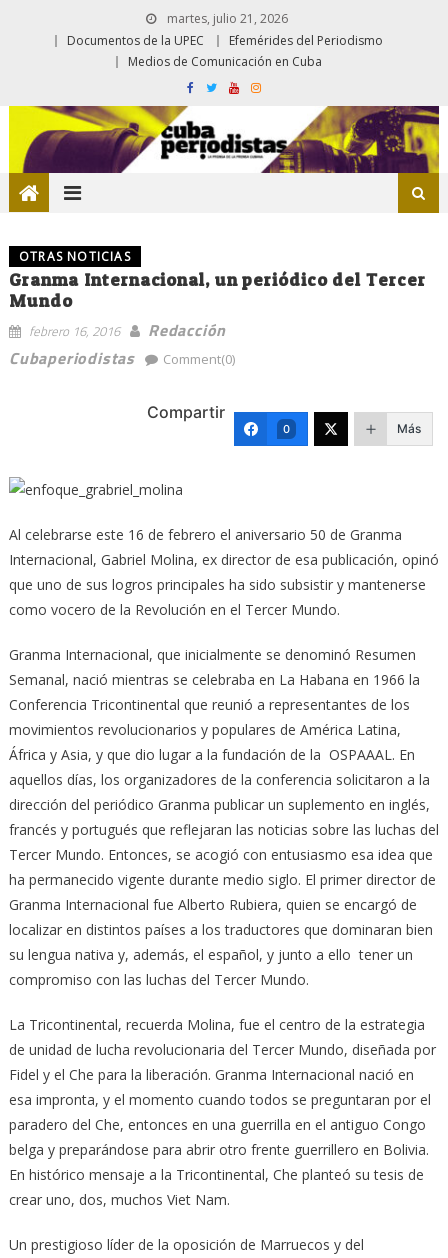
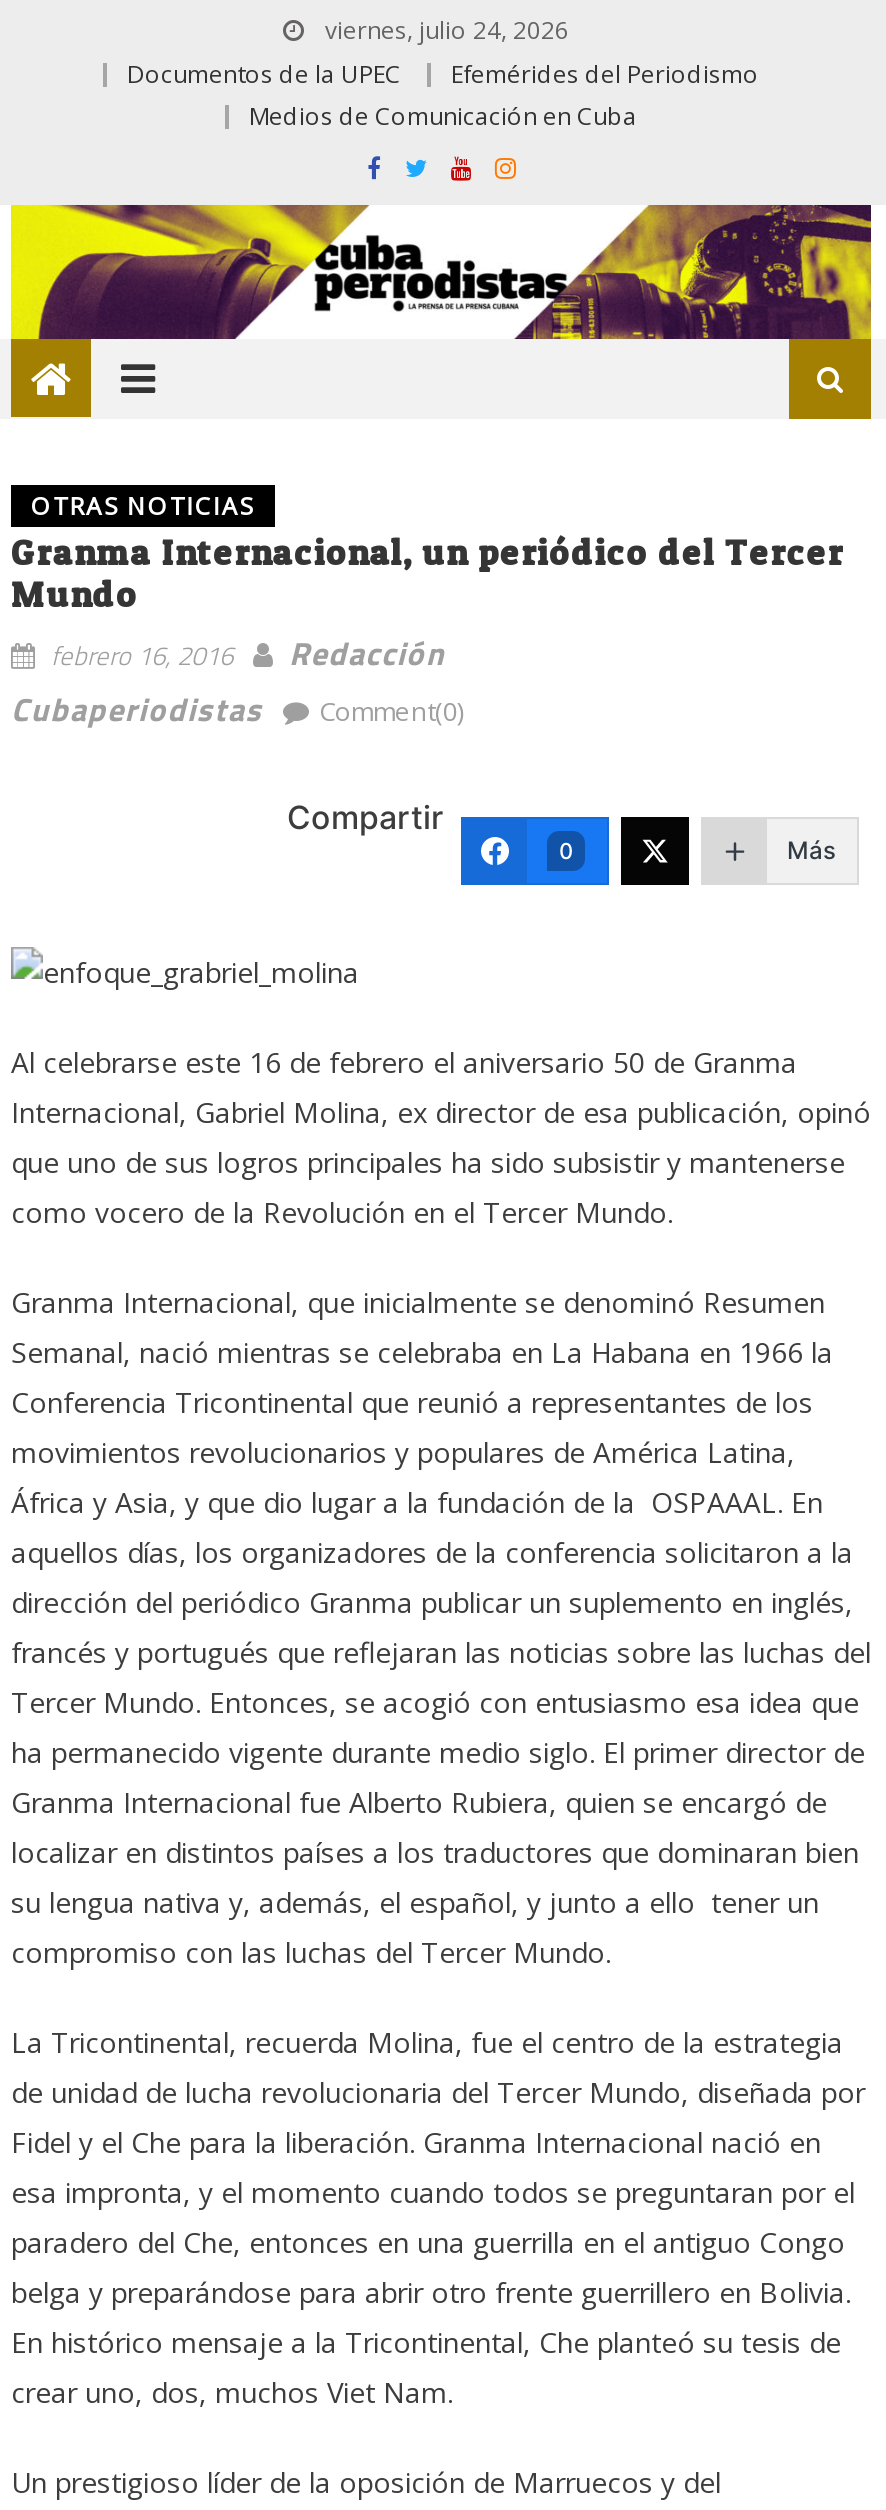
[163,10,287,27] martes, julio 21, 2026 -> [319,13,569,47] viernes, julio 24, 2026

